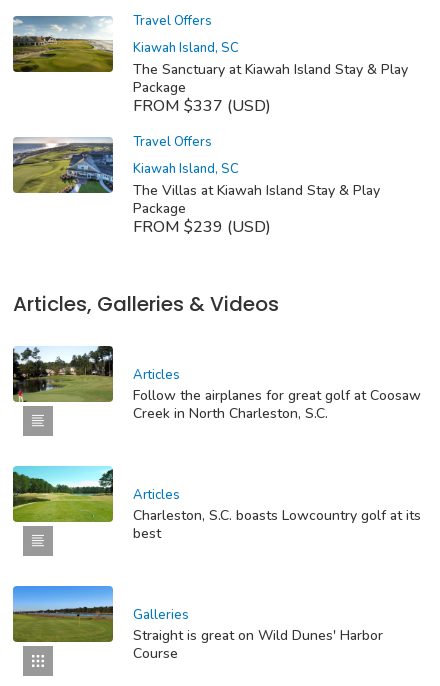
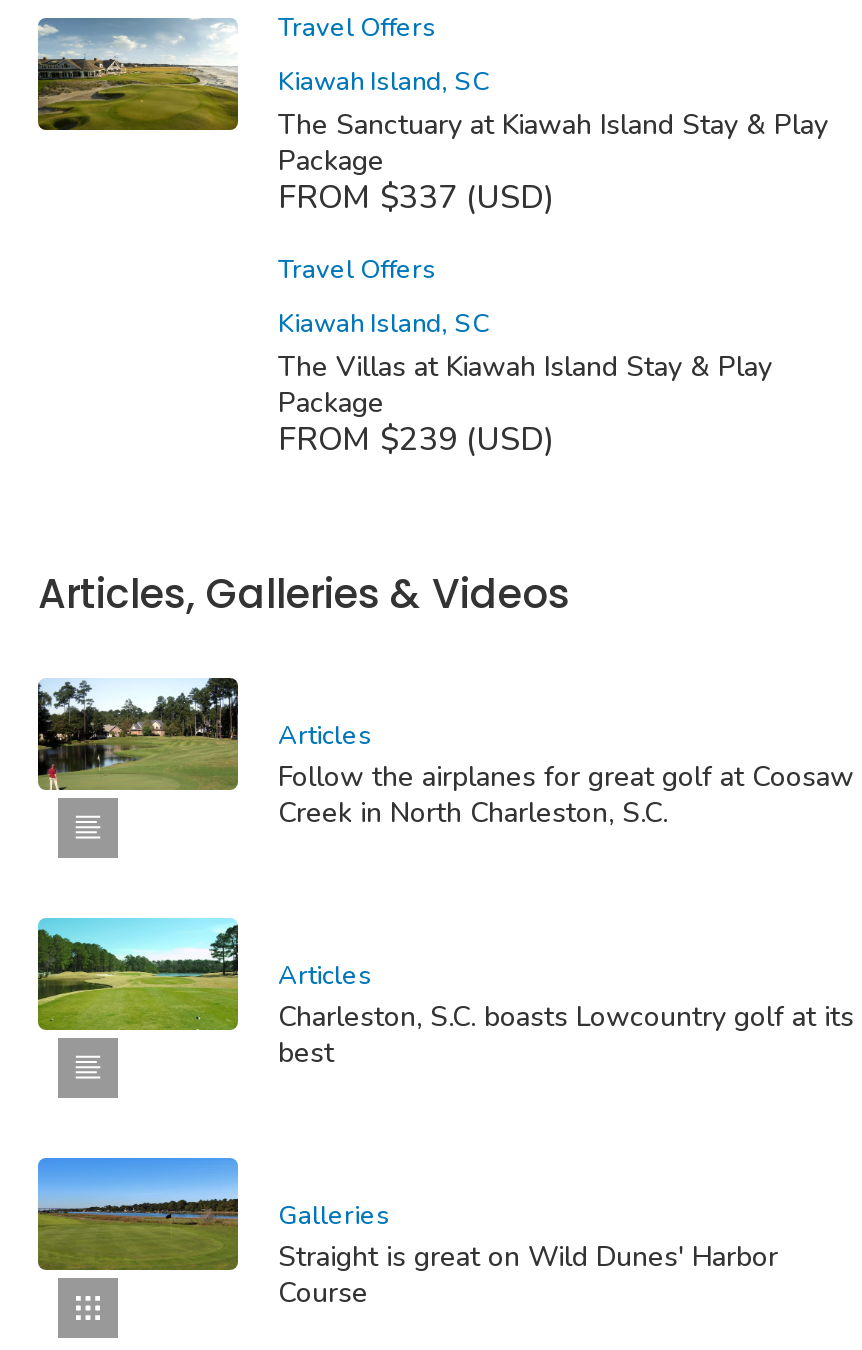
[12,137,114,194] [image] -> none

